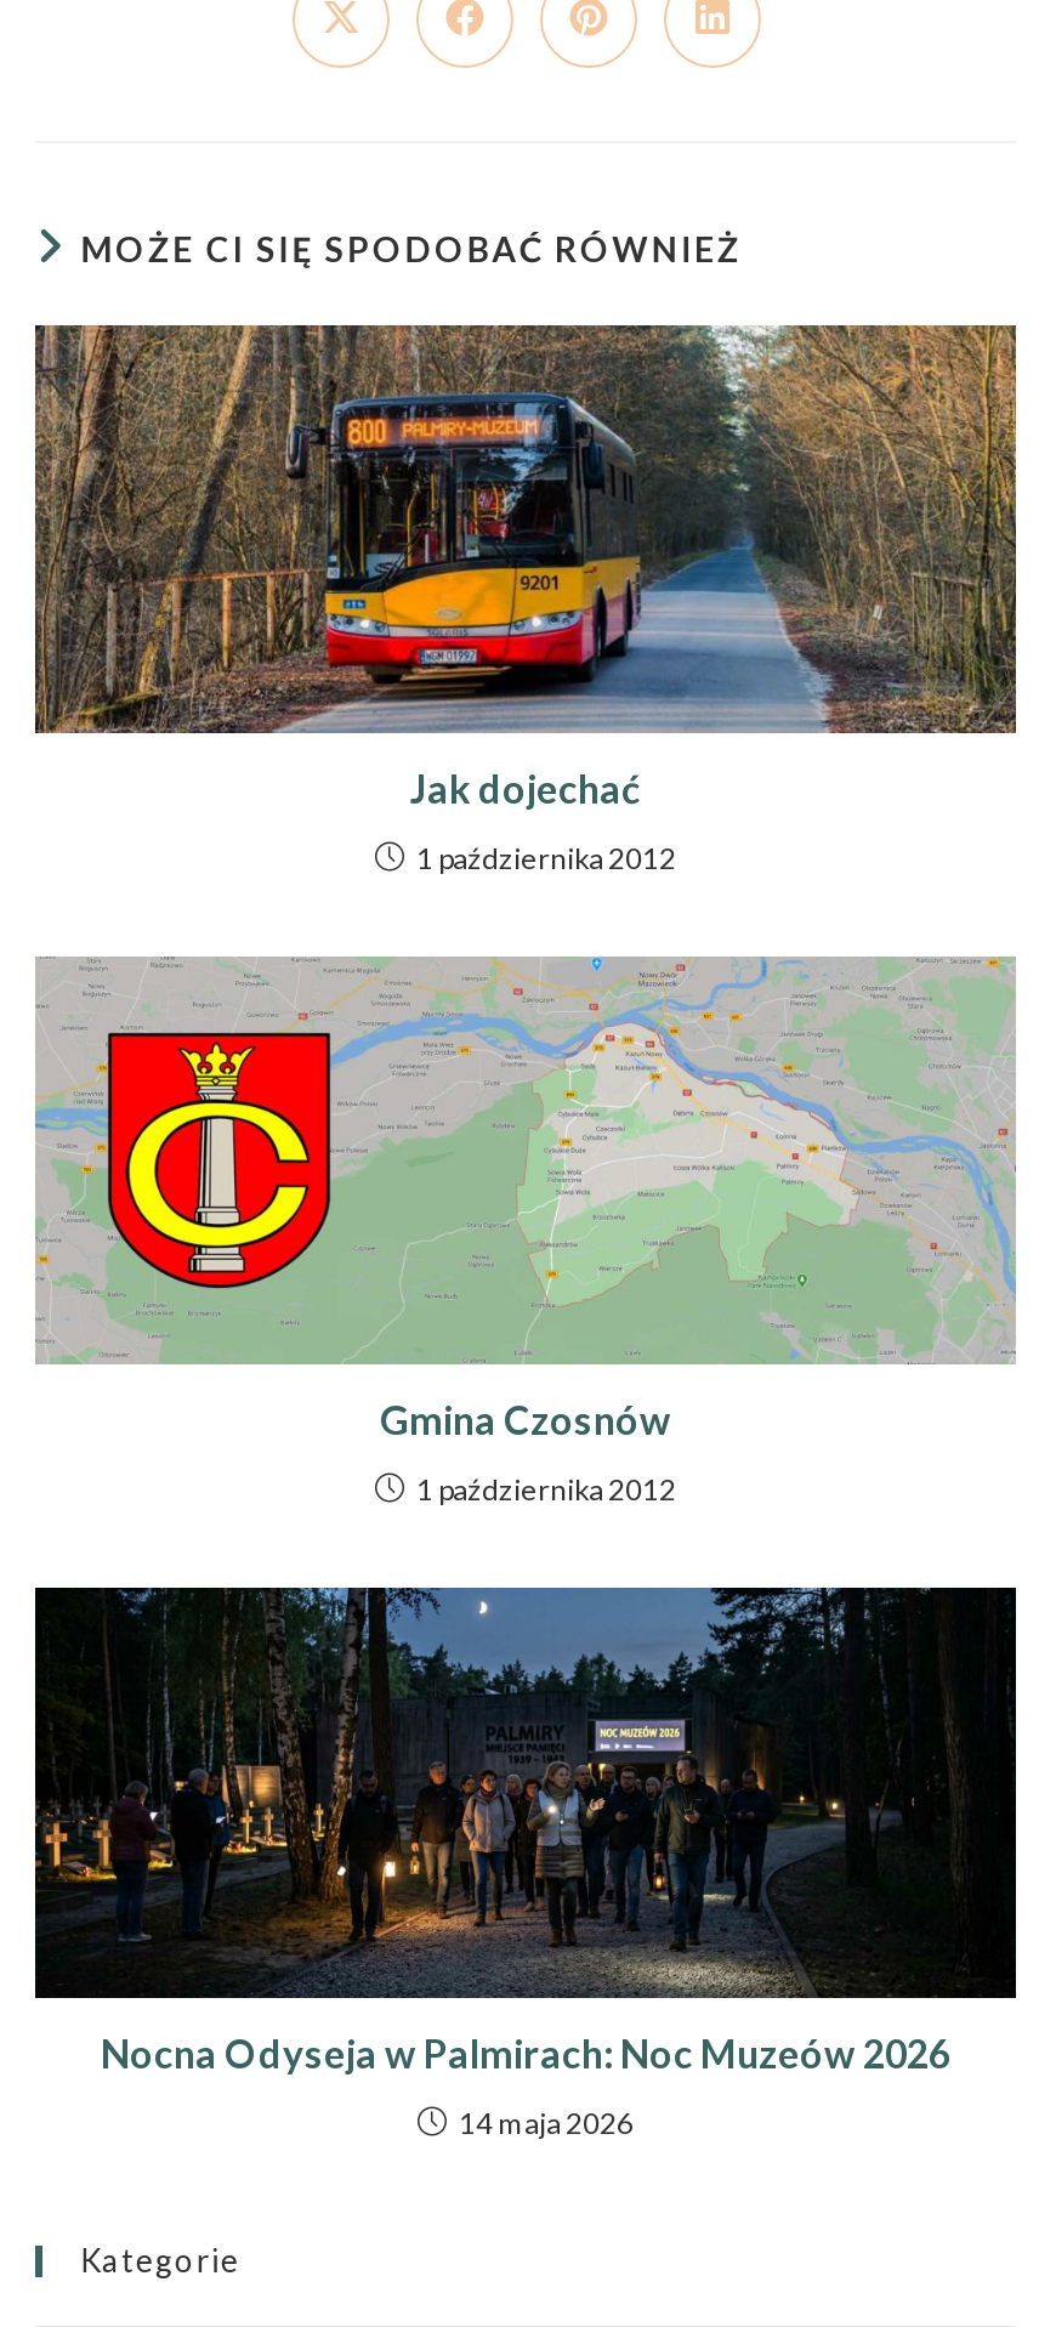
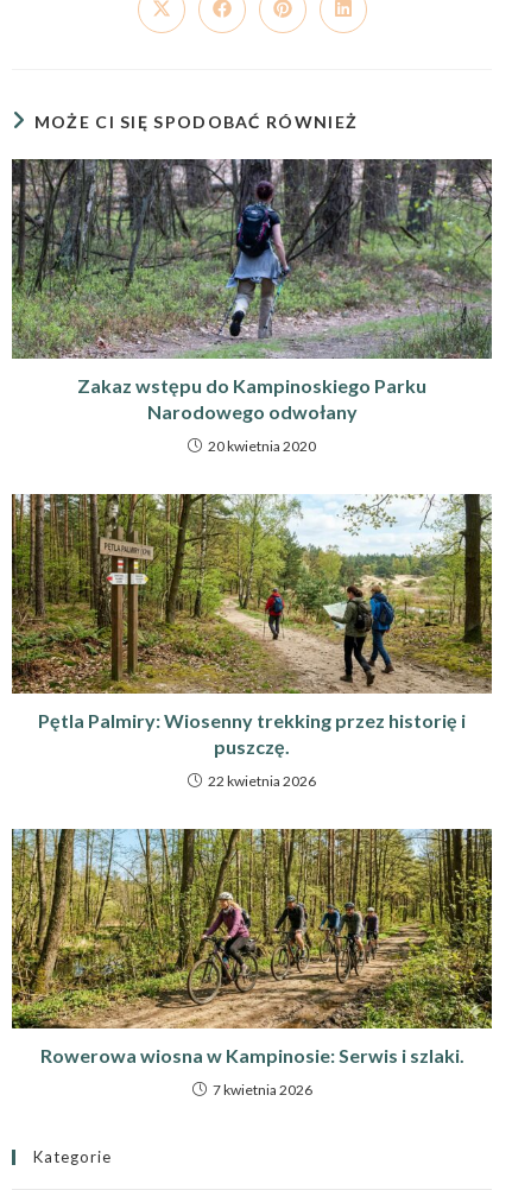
[35,323,1016,812] [image] | Jak dojechać -> [12,158,493,423] [image] | Zakaz wstępu do Kampinoskiego Parku | Narodowego odwołany
[416,841,676,877] 1 października 2012 -> [208,437,316,455] 20 kwietnia 2020
[35,954,1018,1443] [image] | Gmina Czosnów -> [12,493,493,758] [image] | Pętla Palmiry: Wiosenny trekking przez historię i | puszczę.
[416,1472,676,1509] 1 października 2012 -> [208,772,316,790] 22 kwietnia 2026
[33,1583,1018,2075] [image] | Nocna Odyseja w Palmirach: Noc Muzeów 2026 -> [11,828,493,1067] [image] | Rowerowa wiosna w Kampinosie: Serwis i szlaki.
[459,2104,634,2140] 14 maja 2026 -> [212,1081,312,1099] 7 kwietnia 2026

